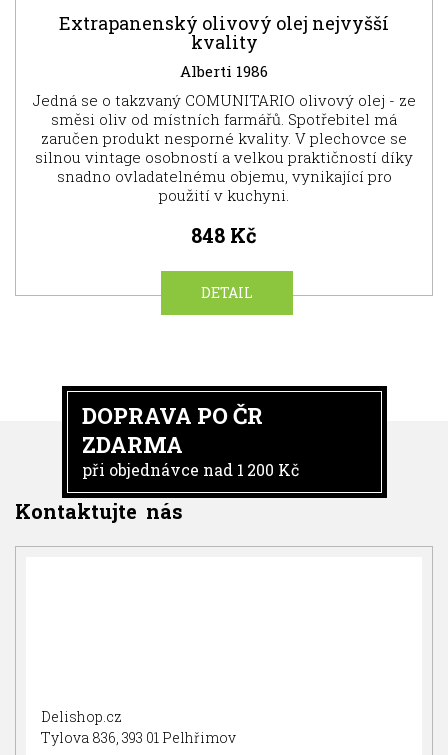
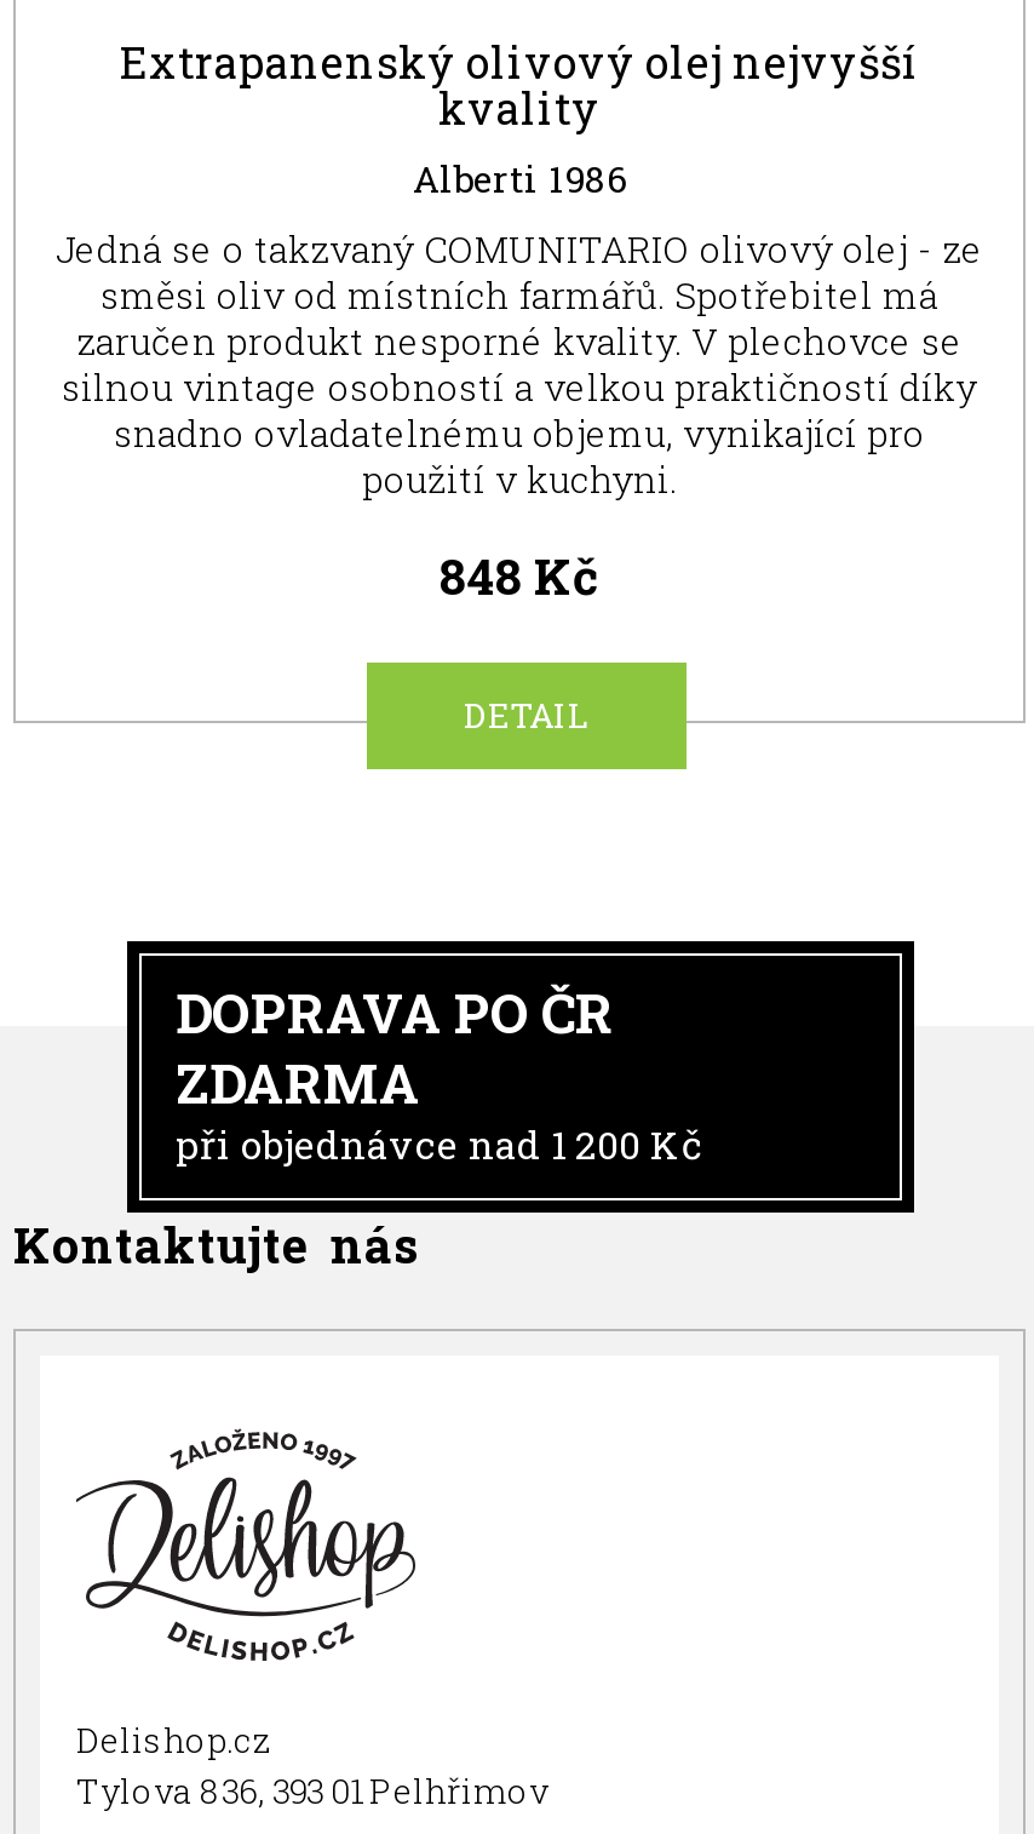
none -> [76,1427,418,1662] [image]

